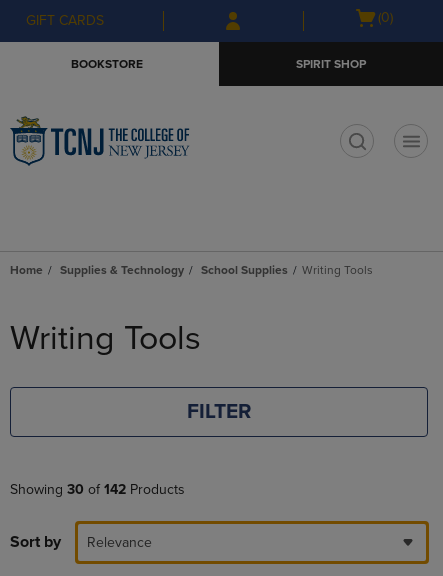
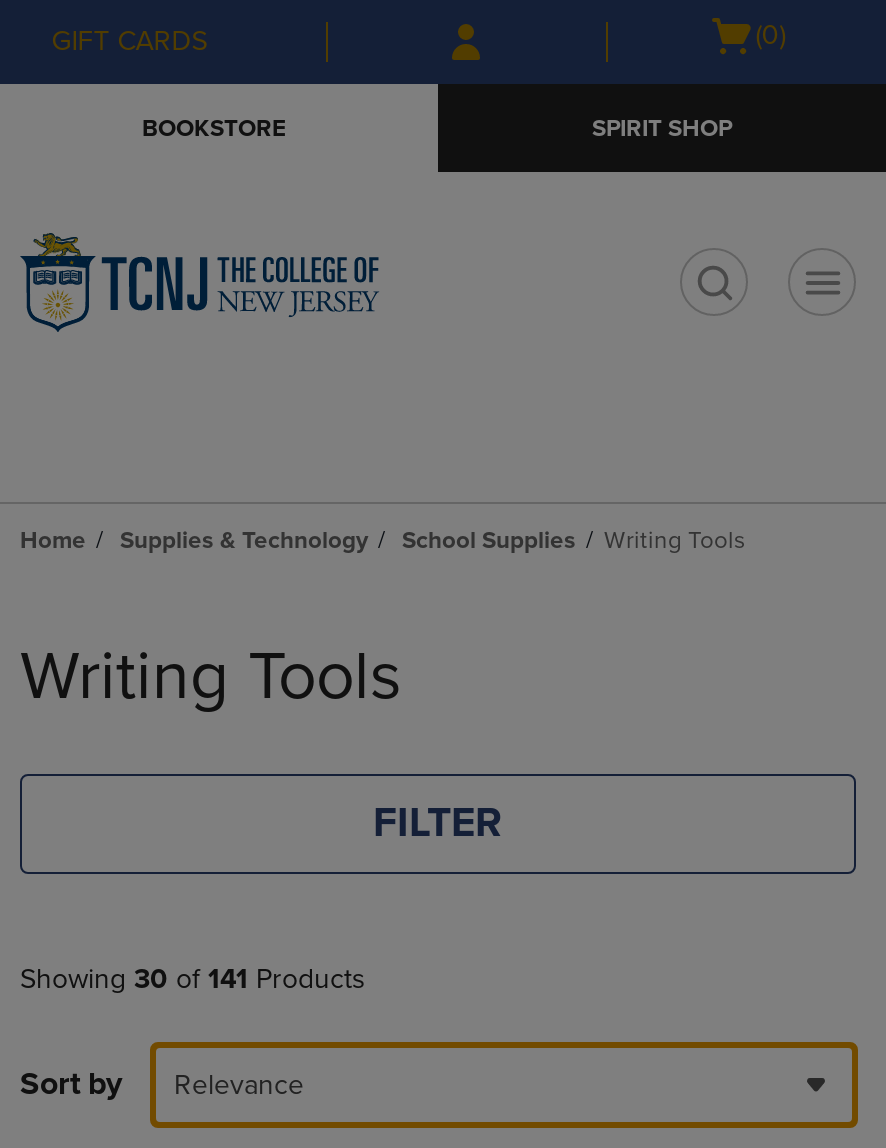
[10,481,185,498] Showing 30 of 142 Products -> [20,962,366,996] Showing 30 of 141 Products

